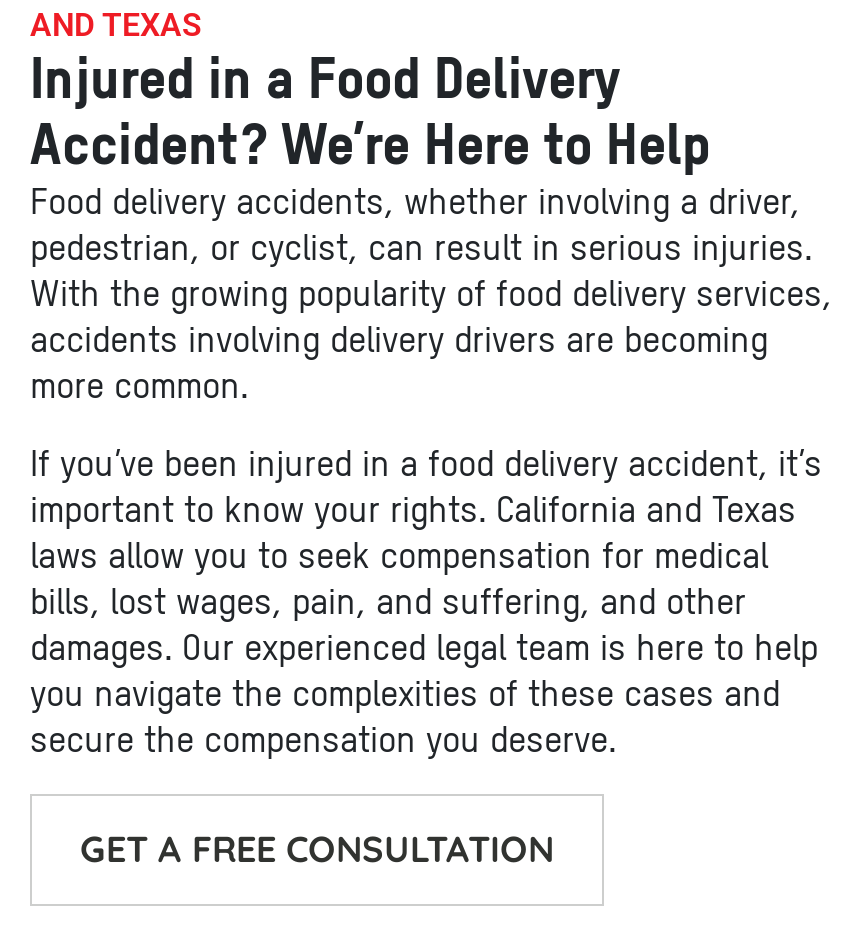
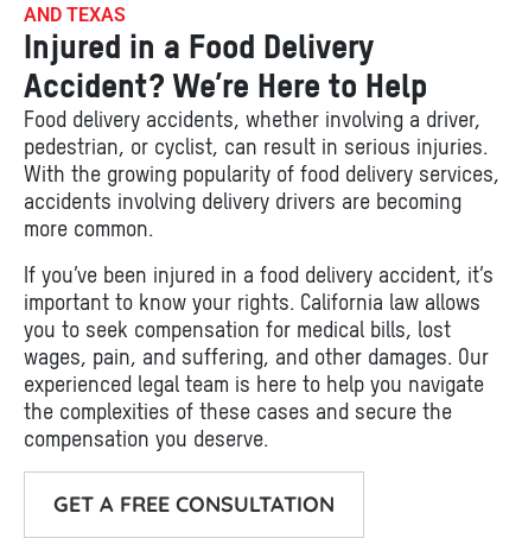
[30,487,818,759] important to know your rights. California and Texas | laws allow you to seek compensation for medical | bills, lost wages, pain, and suffering, and other | damages. Our experienced legal team is here to help | you navigate the complexities of these cases and | secure the compensation you deserve. -> [24,289,489,451] important to know your rights. California law allows | you to seek compensation for medical bills, lost | wages, pain, and suffering, and other damages. Our | experienced legal team is here to help you navigate | the complexities of these cases and secure the | compensation you deserve.

